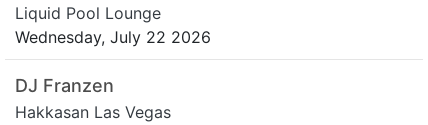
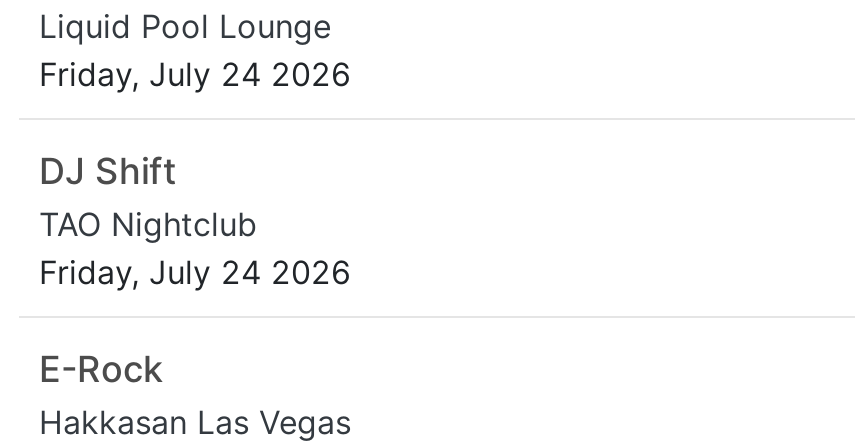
[15,27,211,96] Wednesday, July 22 2026 | DJ Franzen -> [39,55,351,391] Friday, July 24 2026 | DJ Shift | TAO Nightclub | Friday, July 24 2026 | E-Rock

